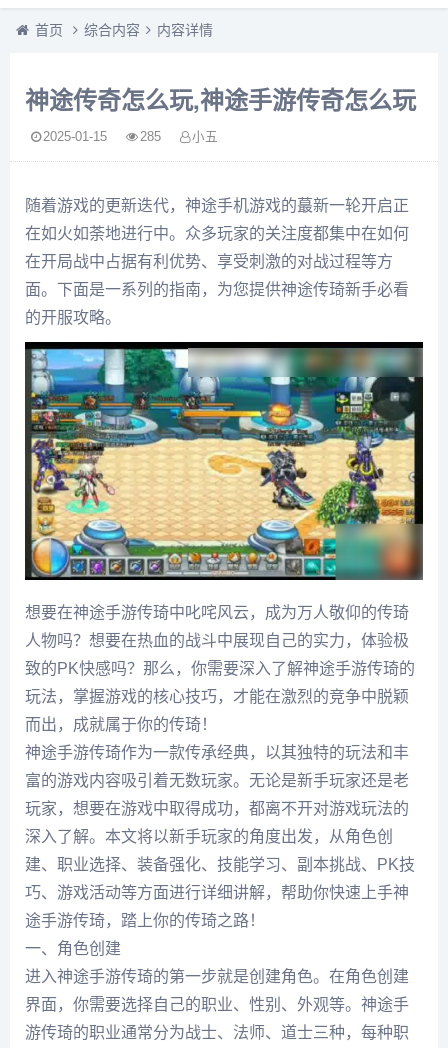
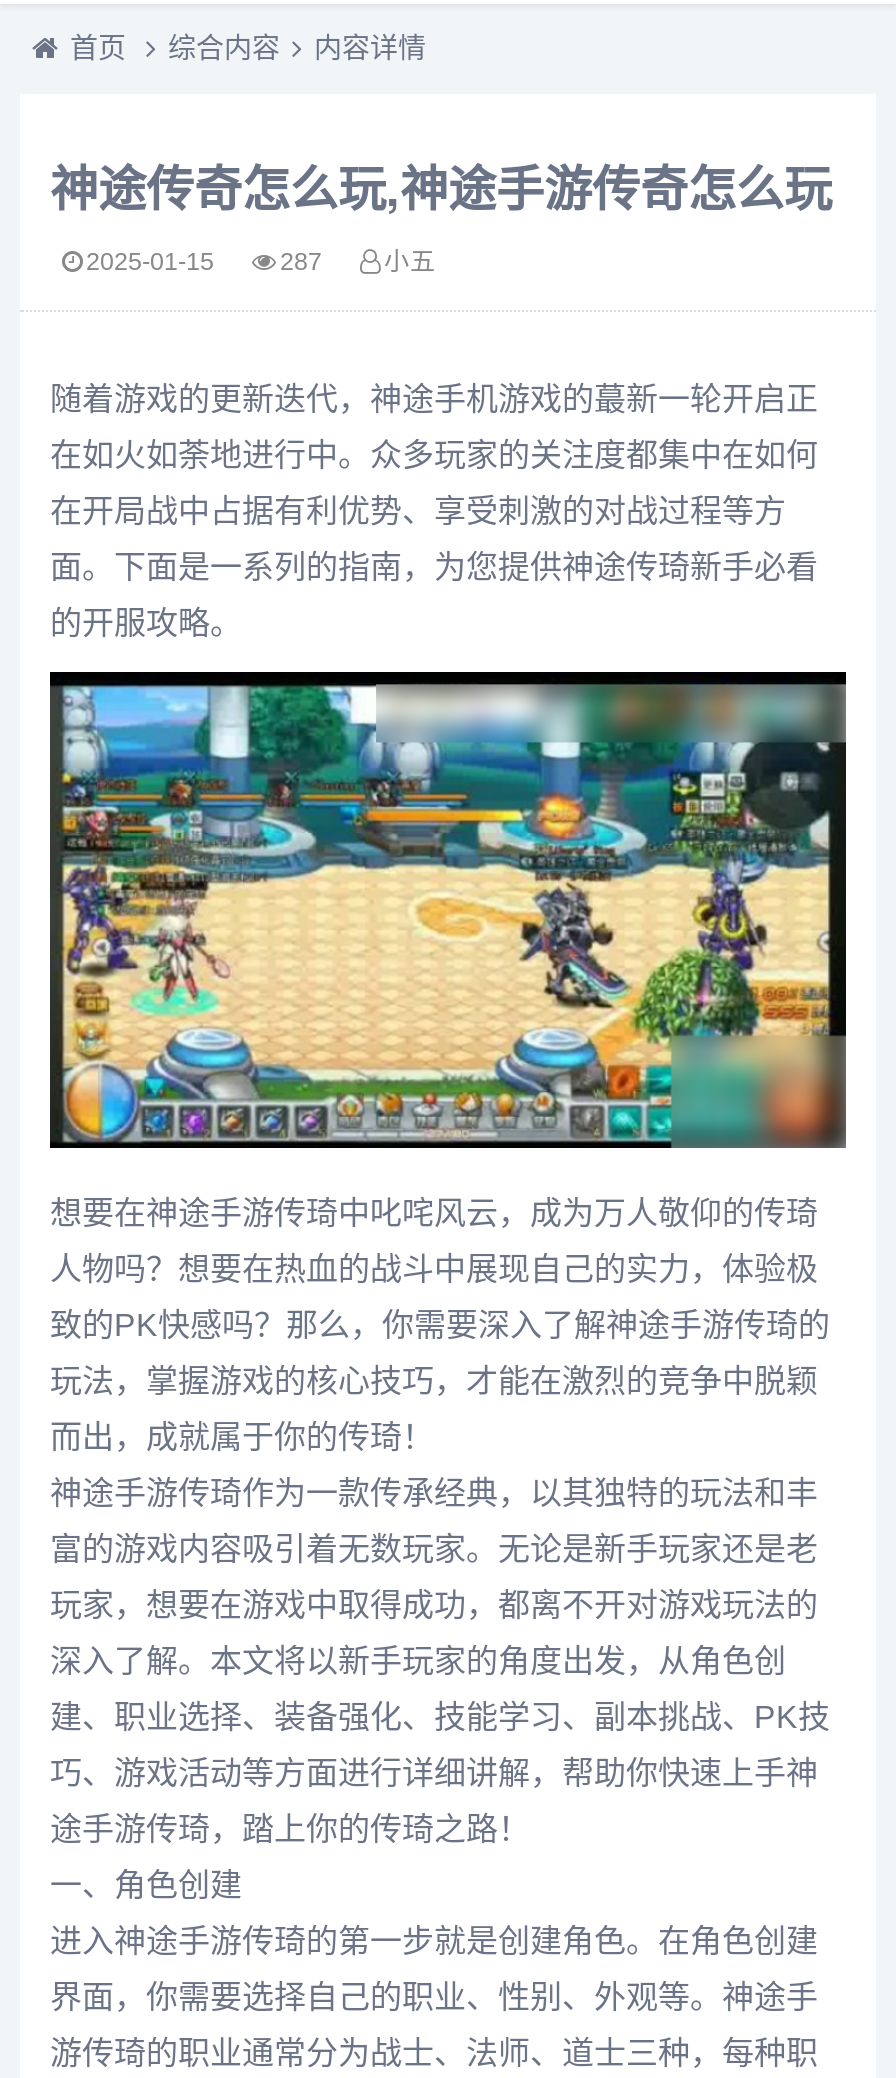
[140,130,161,144] 285 -> [280,248,322,276] 287

